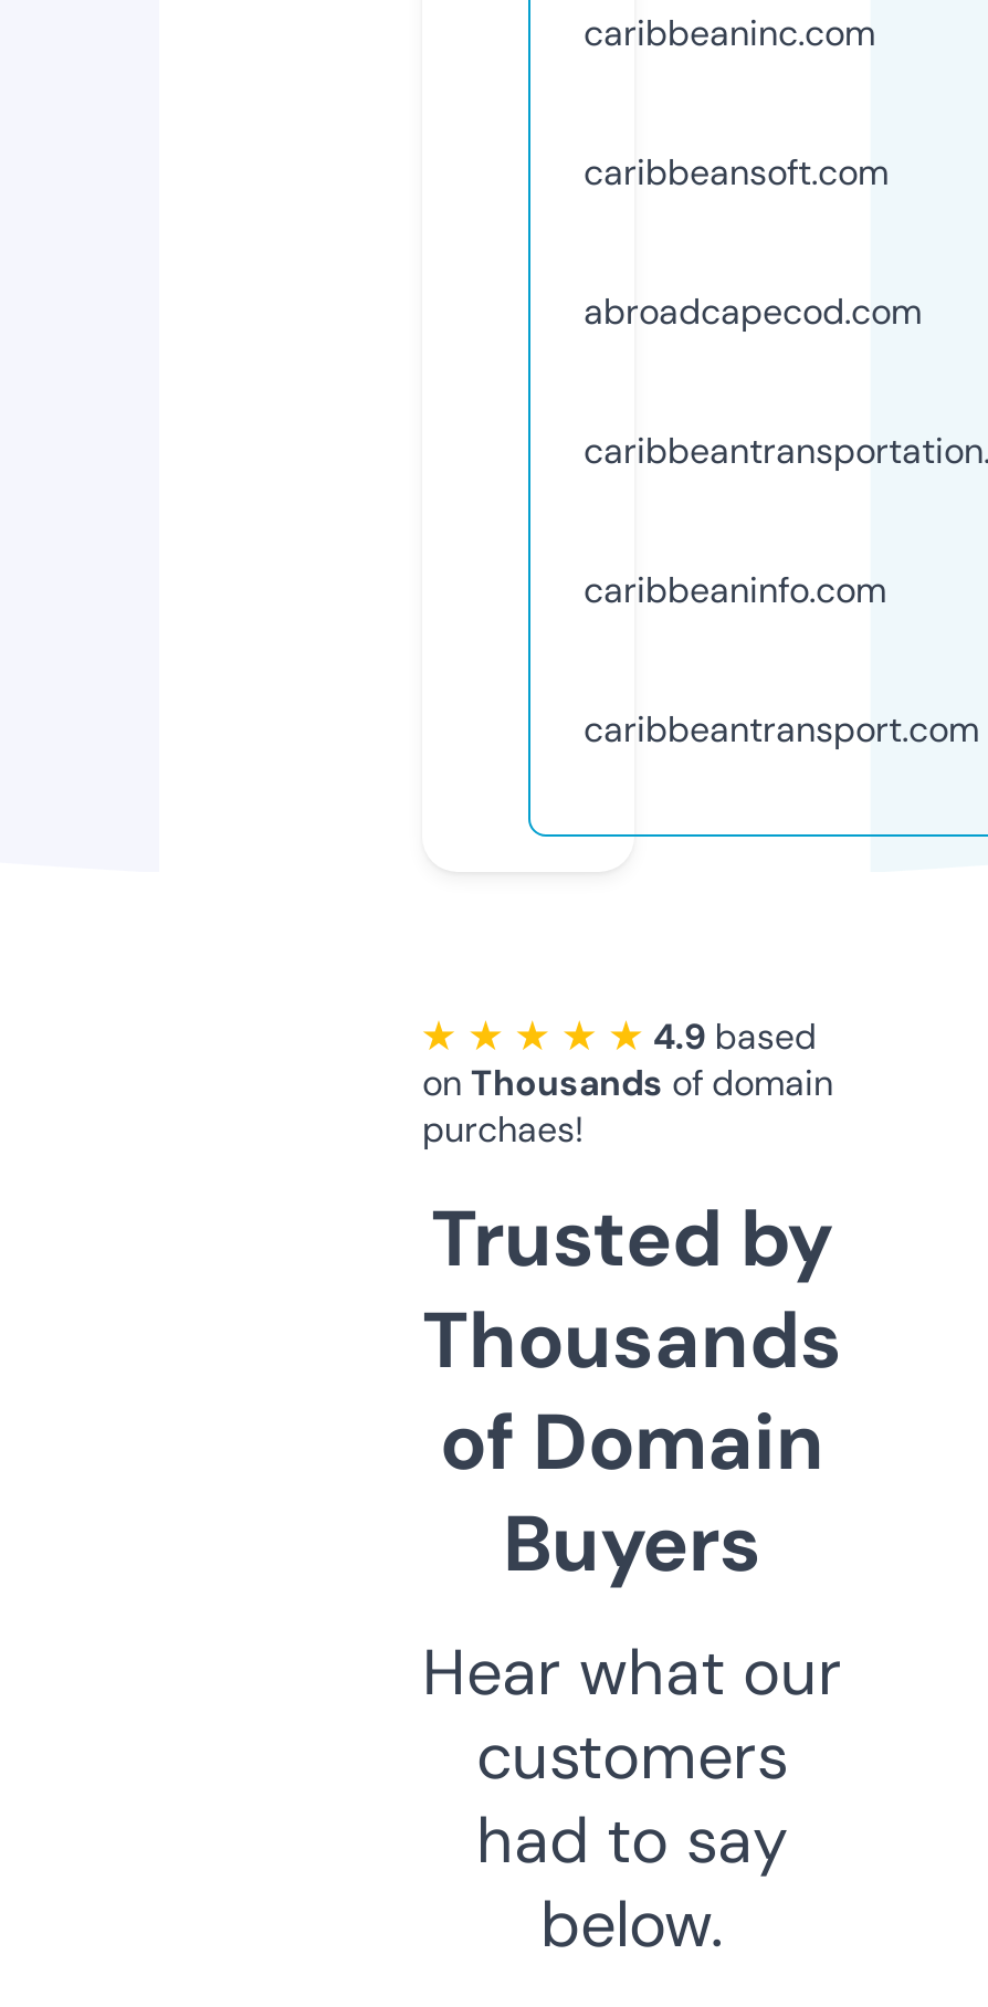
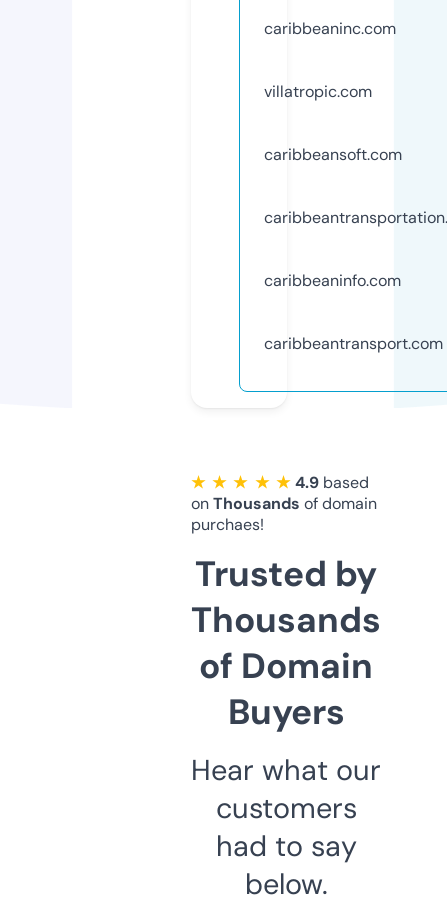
none -> [264,81,372,102] villatropic.com
moved [584,149,889,195] -> [264,144,402,165]: caribbeansoft.com
[584,288,922,334] abroadcapecod.com -> none

